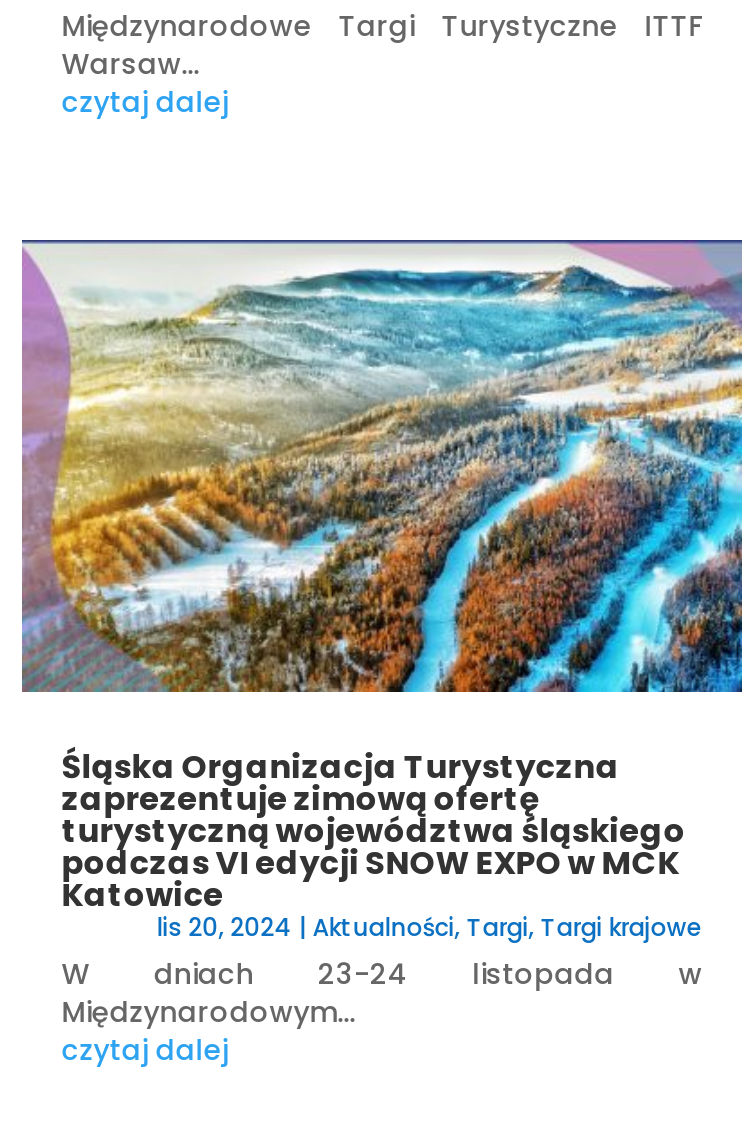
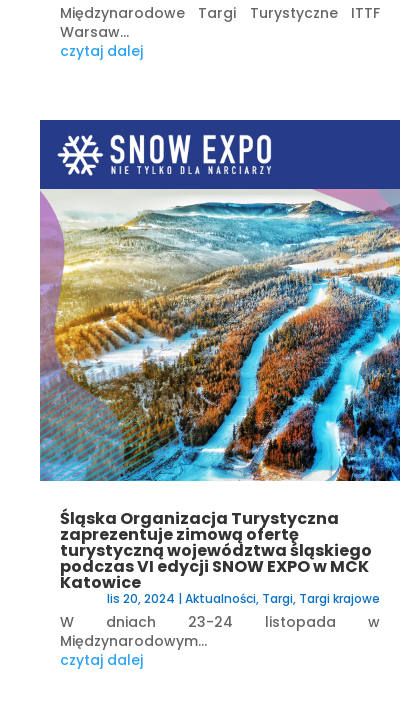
[22,240,744,694] [image] -> [39,120,401,482] [image]

